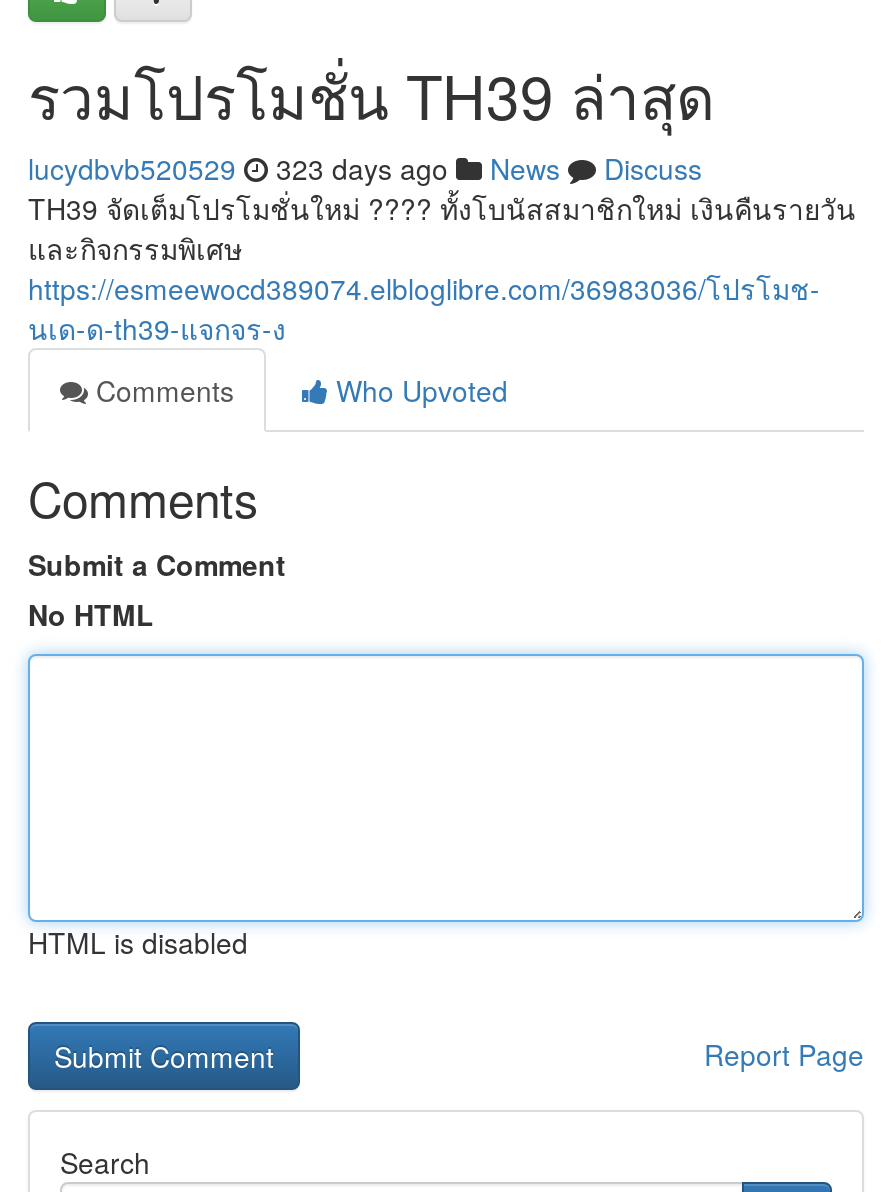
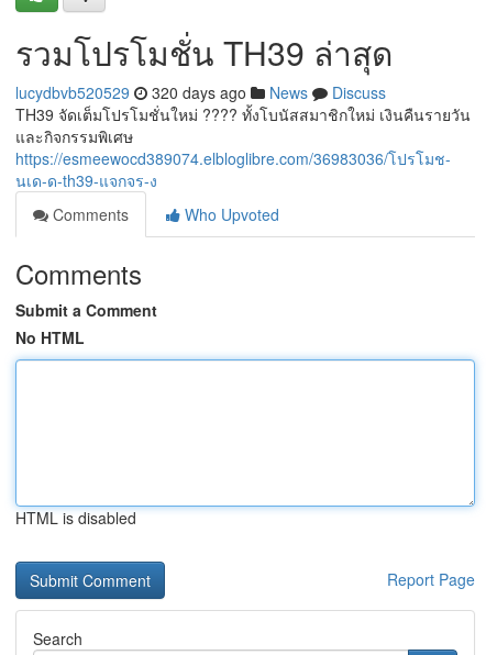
[28,148,702,188] lucydbvb520529 323 days ago News Discuss -> [15,81,386,103] lucydbvb520529 320 days ago News Discuss

